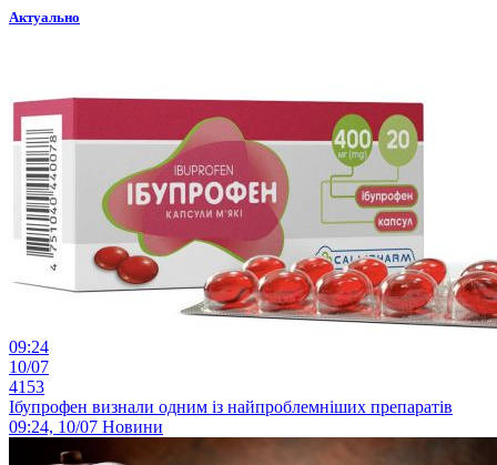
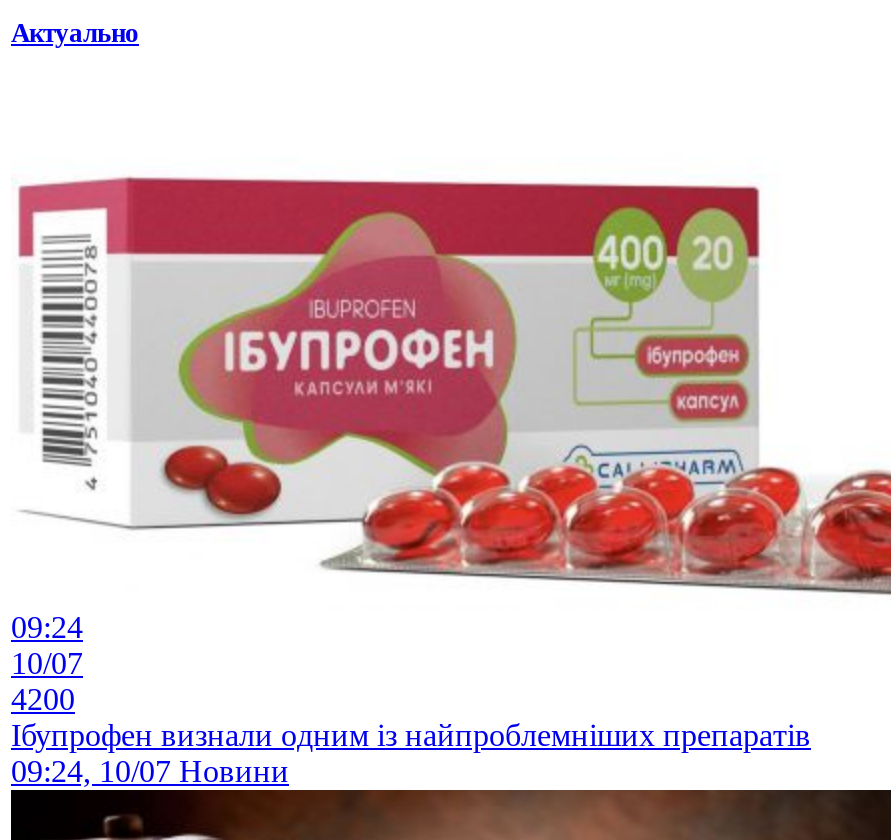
[9,378,44,397] 4153 -> [11,683,75,717] 4200

